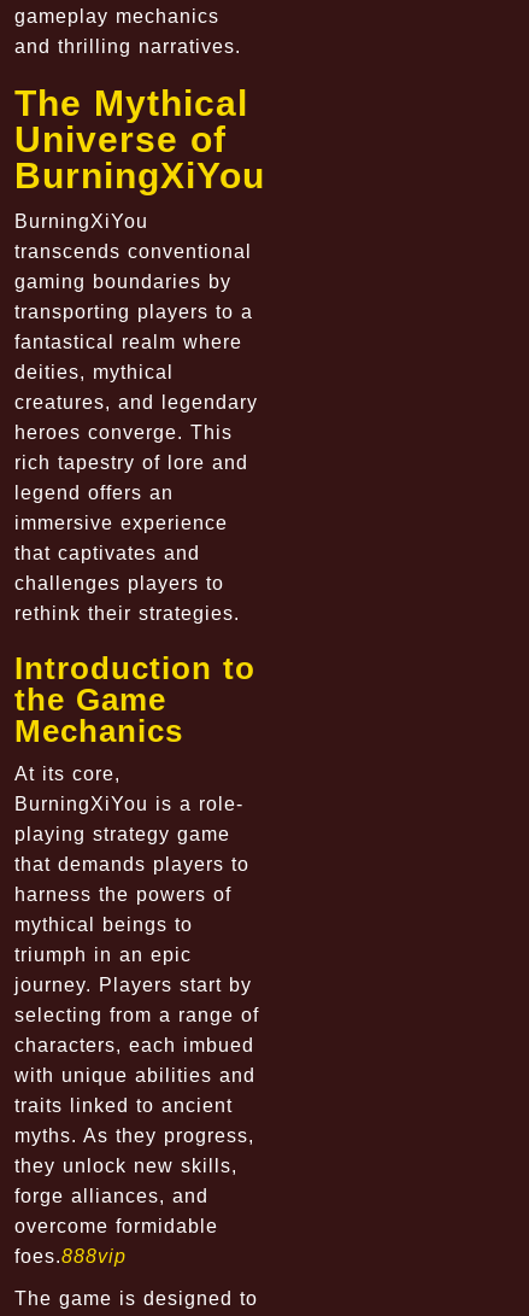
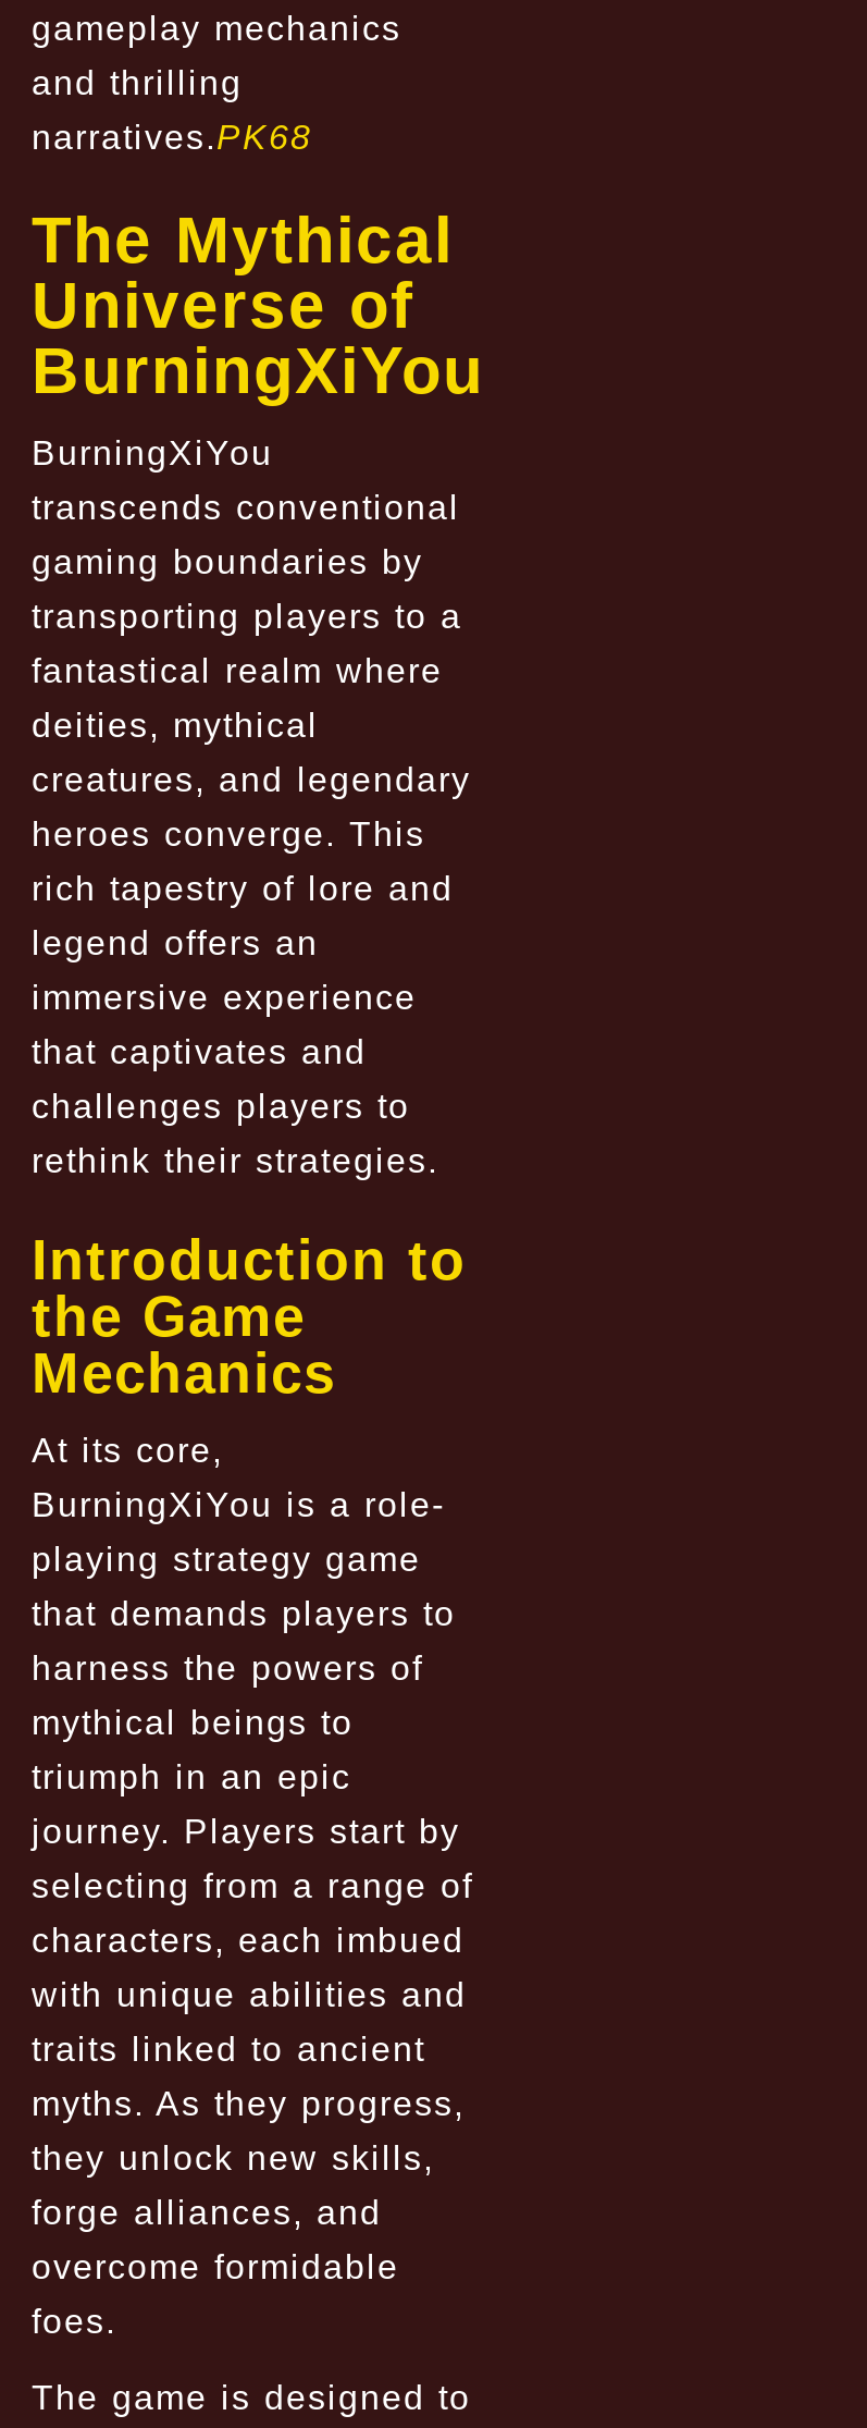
[14,37,241,57] and thrilling narratives. -> [32,65,312,157] and thrilling | narratives. PK68
[14,1247,127,1267] foes.888vip -> [32,2304,116,2341] foes.

